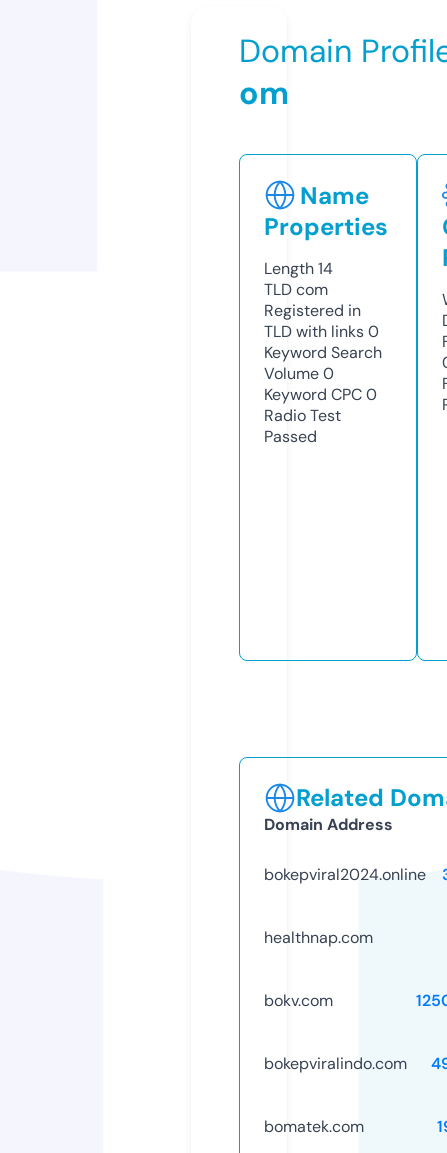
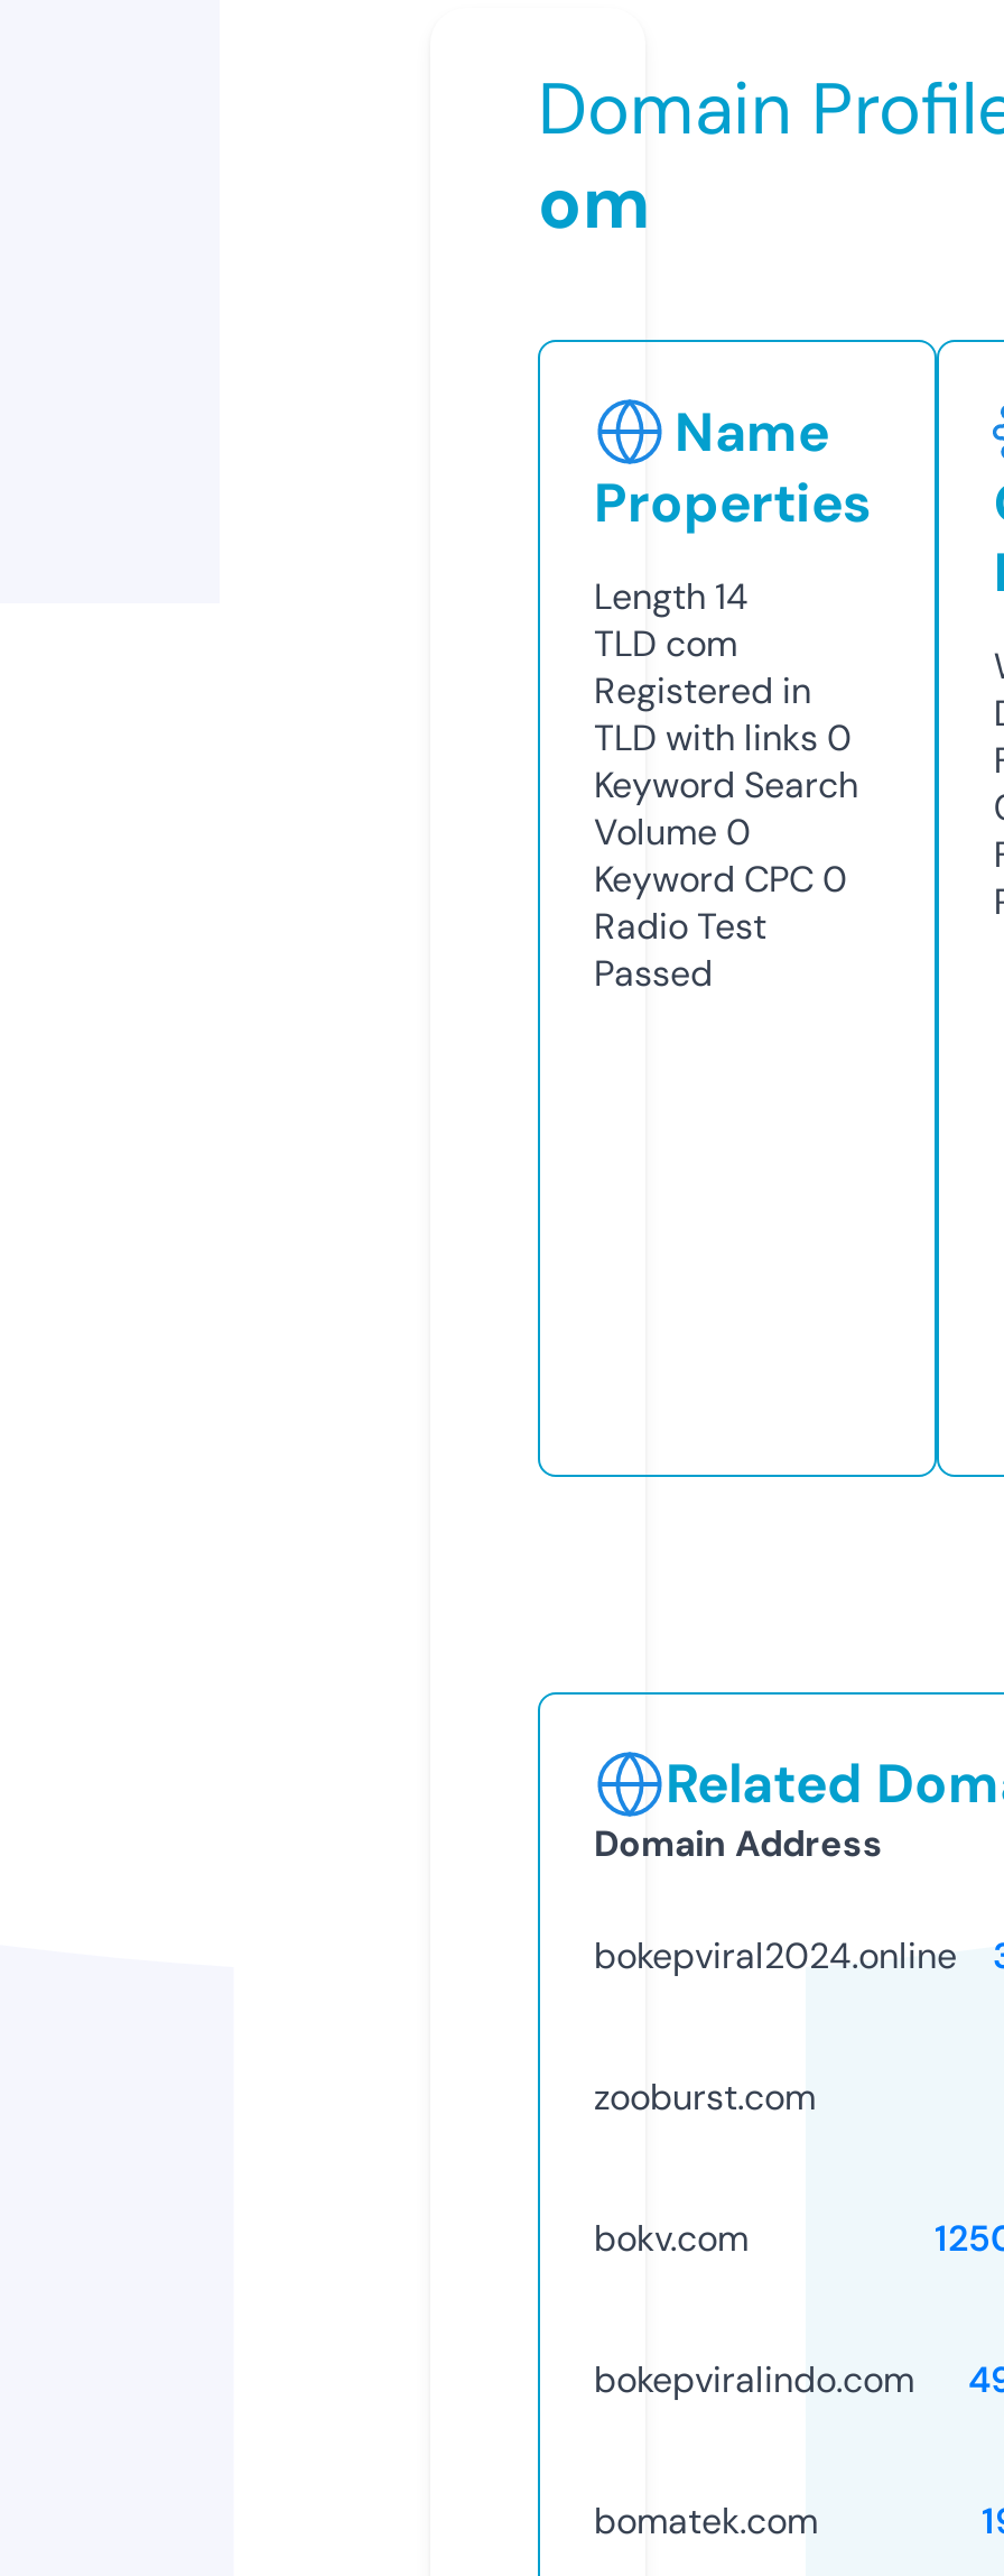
[264,927,373,948] healthnap.com -> [594,2073,816,2120] zooburst.com

